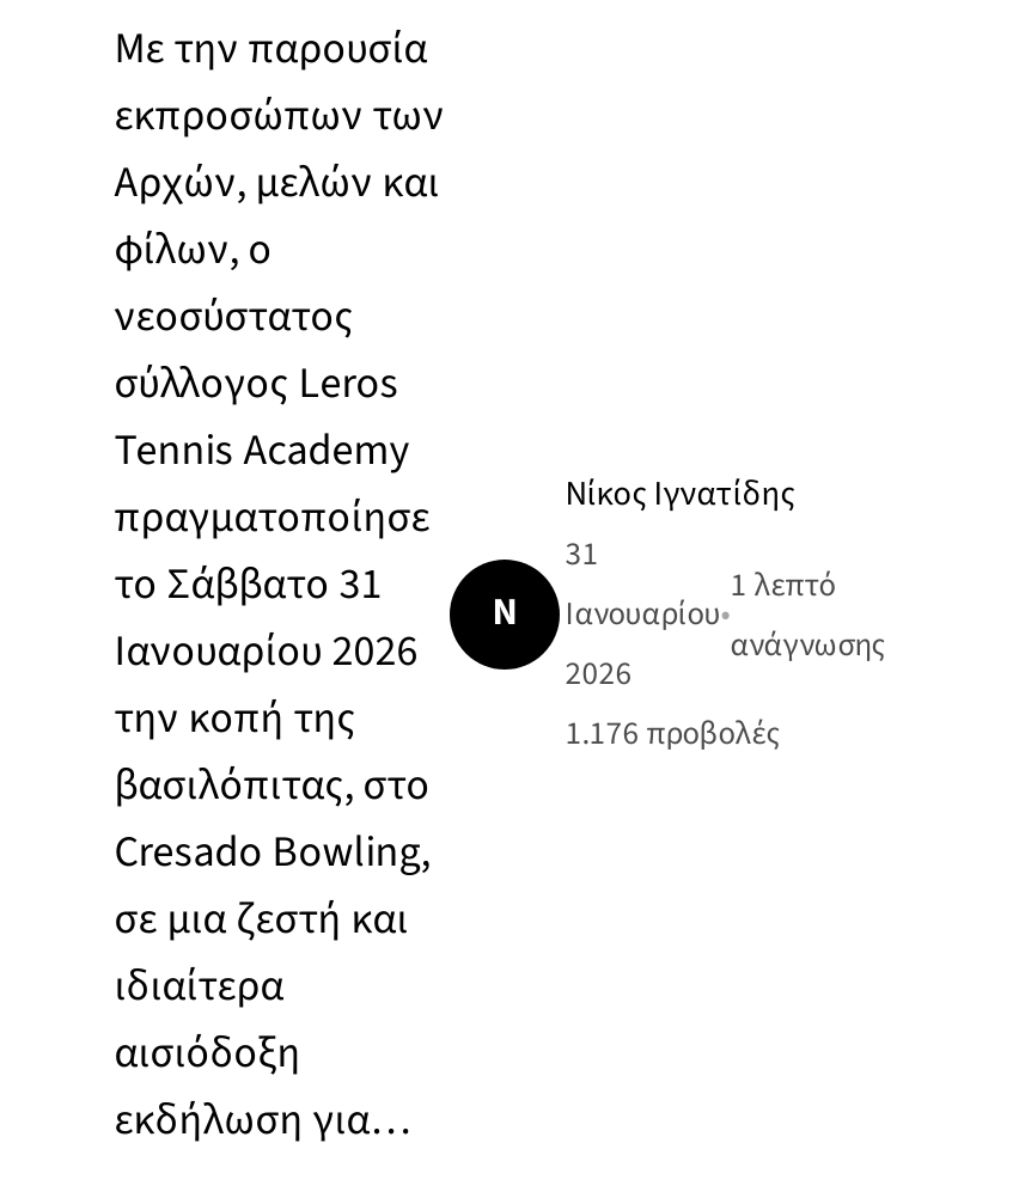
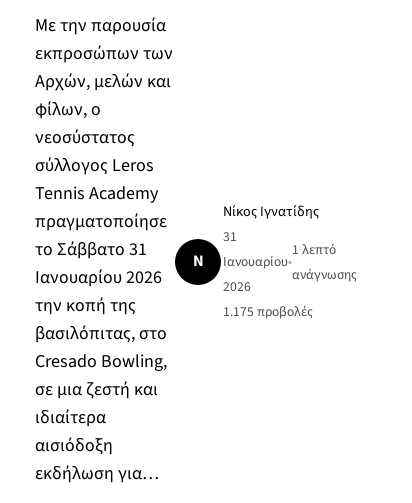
[565,710,781,756] 1.176 προβολές -> [223,302,313,321] 1.175 προβολές

